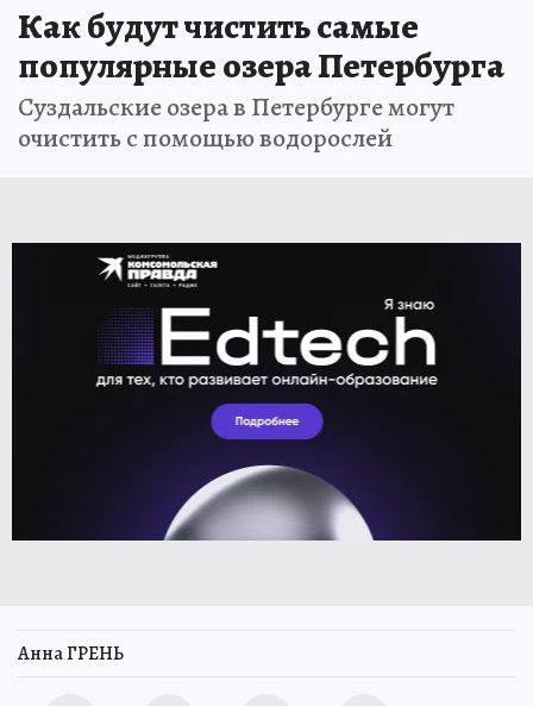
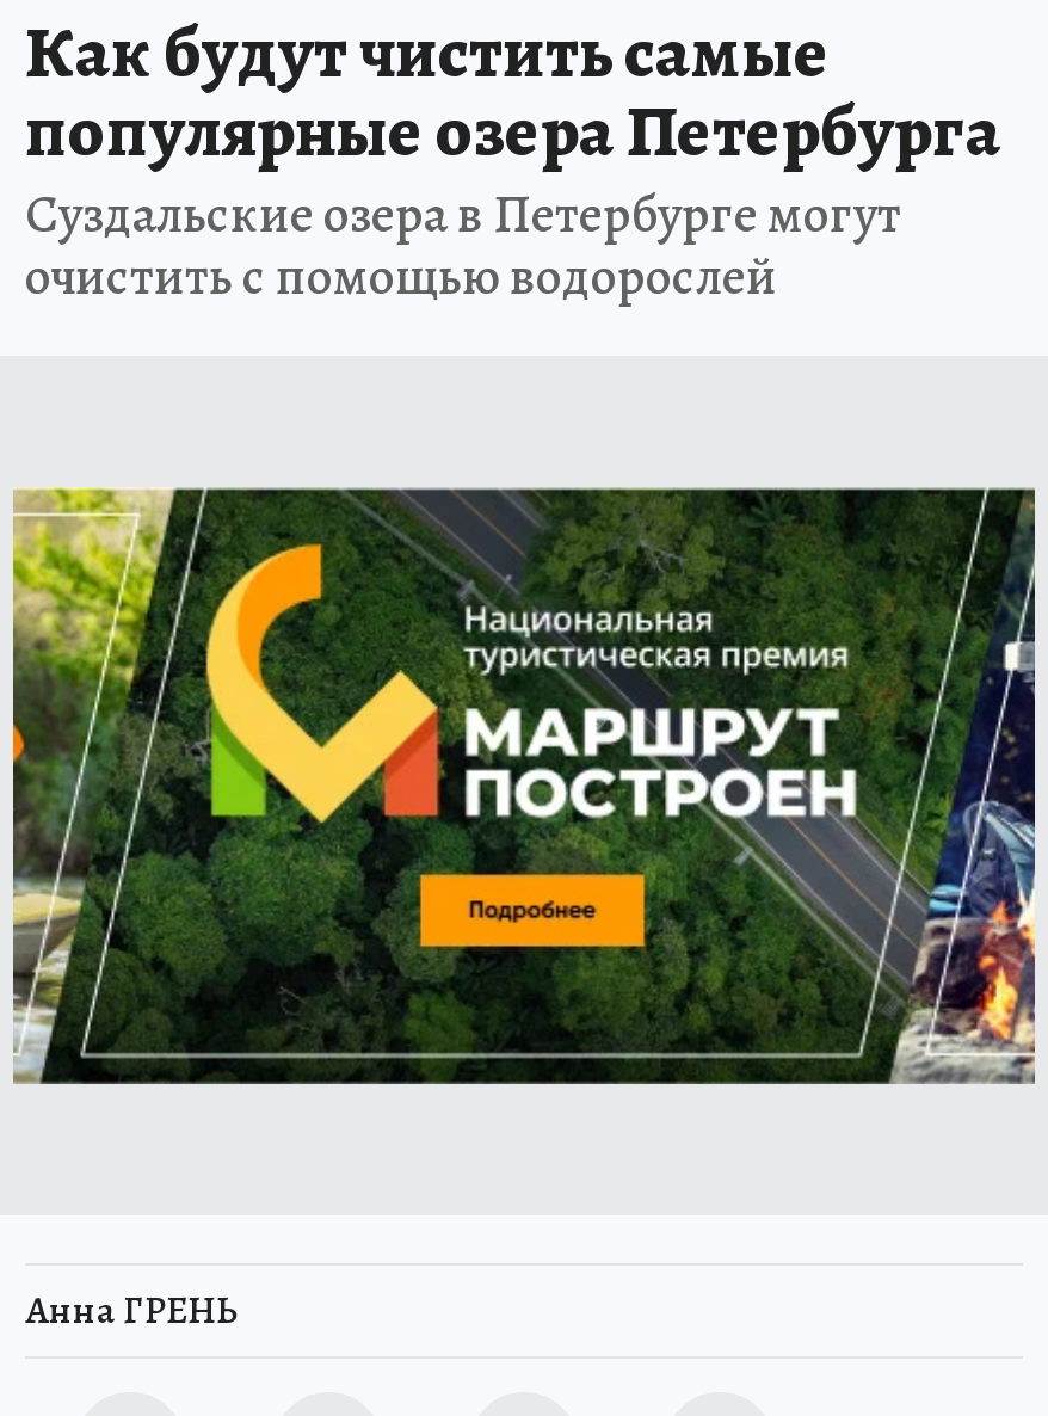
[11,242,522,541] [image] -> [11,487,1037,1086] [image]

